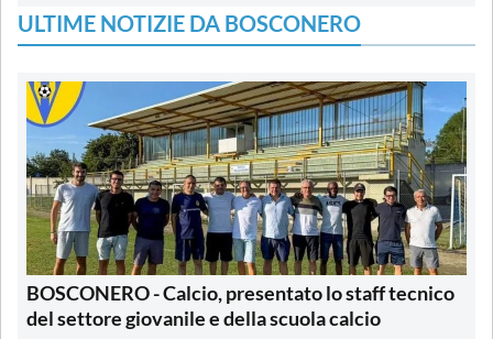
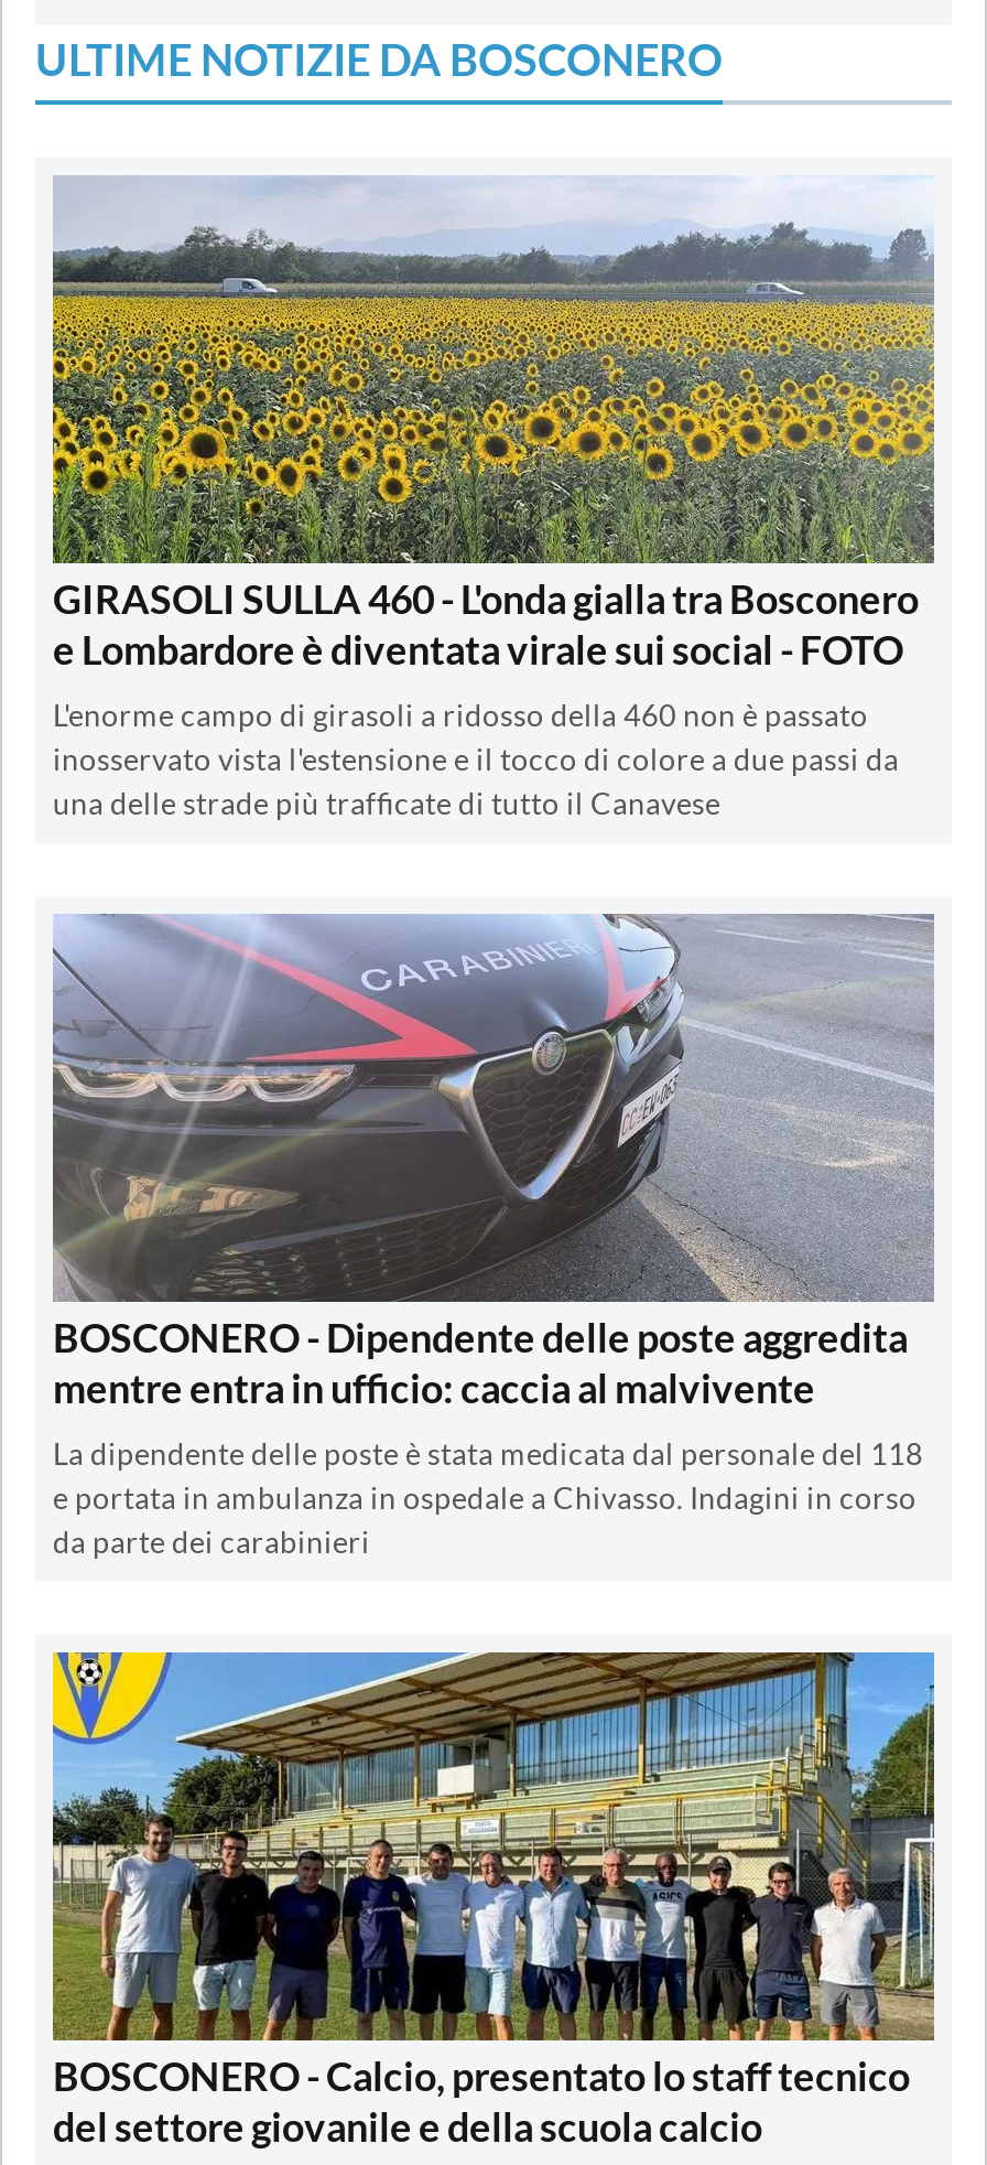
none -> [51,175,936,822] [image] | GIRASOLI SULLA 460 - L'onda gialla tra Bosconero | e Lombardore è diventata virale sui social - FOTO | L'enorme campo di girasoli a ridosso della 460 non è passato | inosservato vista l'estensione e il tocco di colore a due passi da | una delle strade più trafficate di tutto il Canavese
none -> [51,912,936,1560] [image] | BOSCONERO - Dipendente delle poste aggredita | mentre entra in ufficio: caccia al malvivente | La dipendente delle poste è stata medicata dal personale del 118 | e portata in ambulanza in ospedale a Chivasso. Indagini in corso | da parte dei carabinieri

